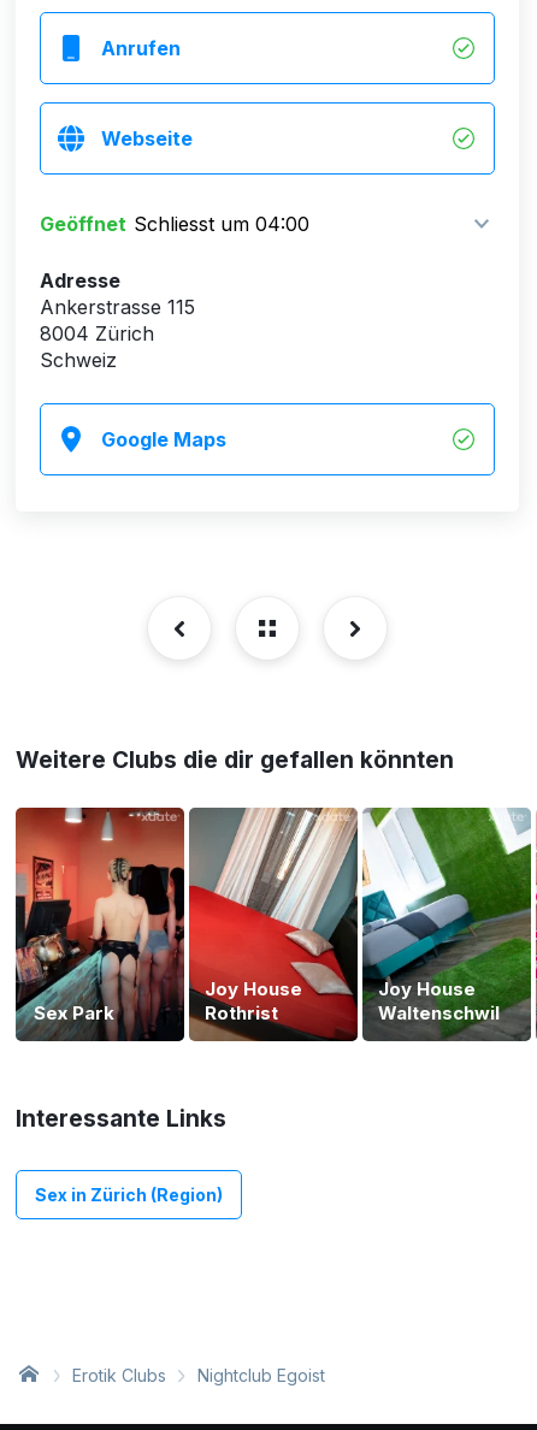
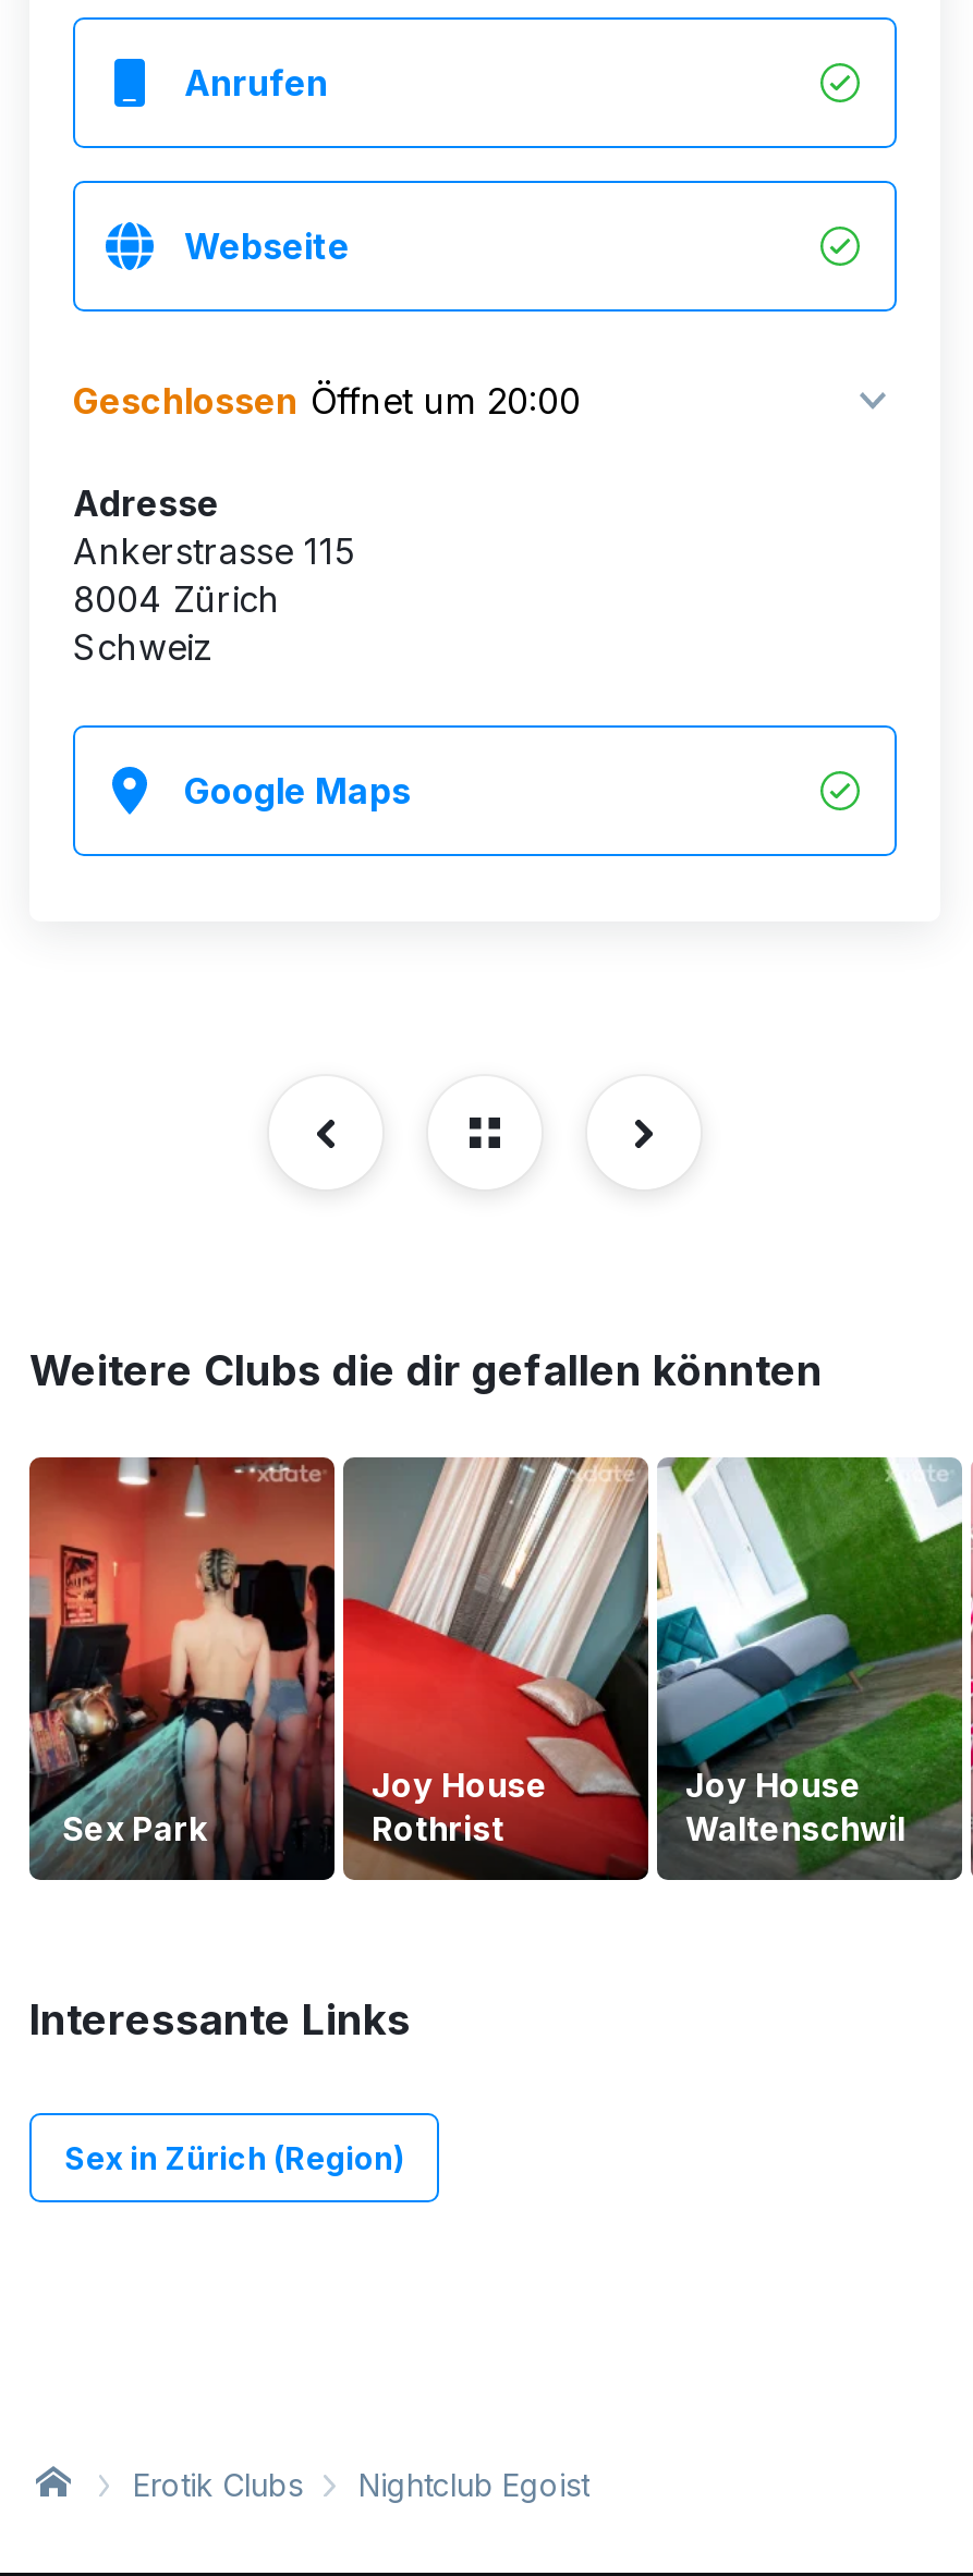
[40,212,309,236] Geöffnet Schliesst um 04:00 -> [73,379,581,423] Geschlossen Öffnet um 20:00

